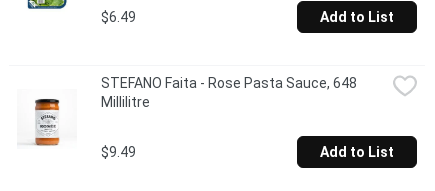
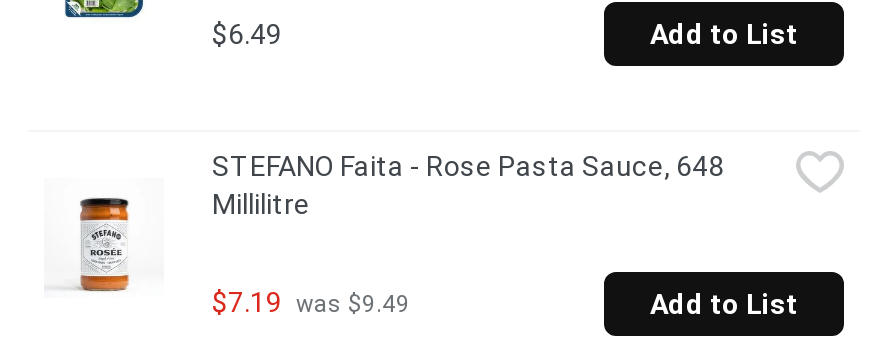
[101,144,136,160] $9.49 -> [212,286,410,318] $7.19 was $9.49

